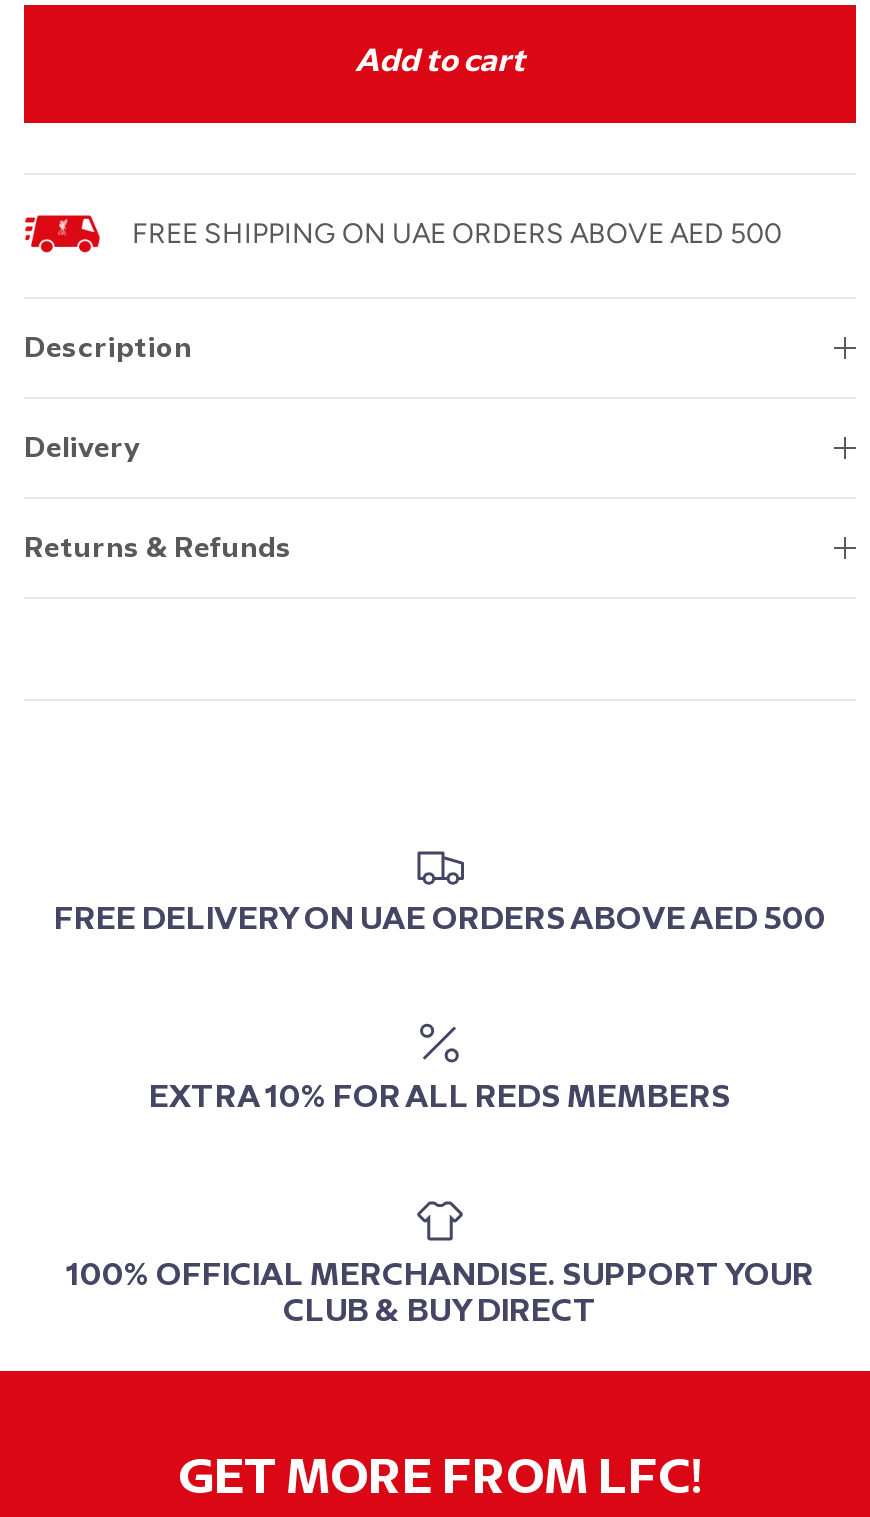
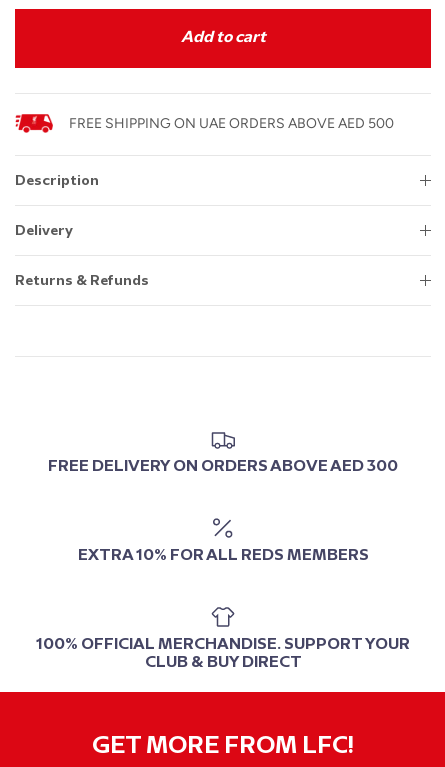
[54,903,826,937] FREE DELIVERY ON UAE ORDERS ABOVE AED 500 -> [48,458,398,475] FREE DELIVERY ON ORDERS ABOVE AED 300

